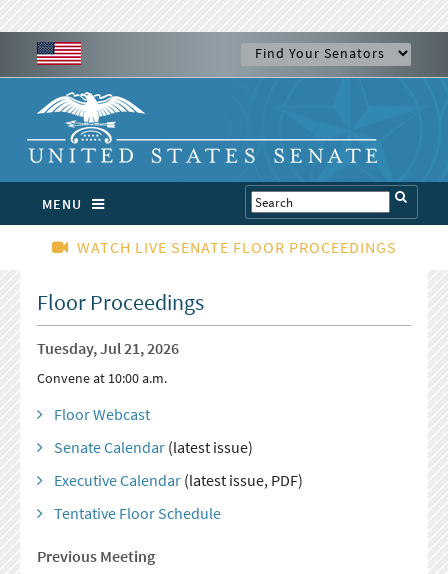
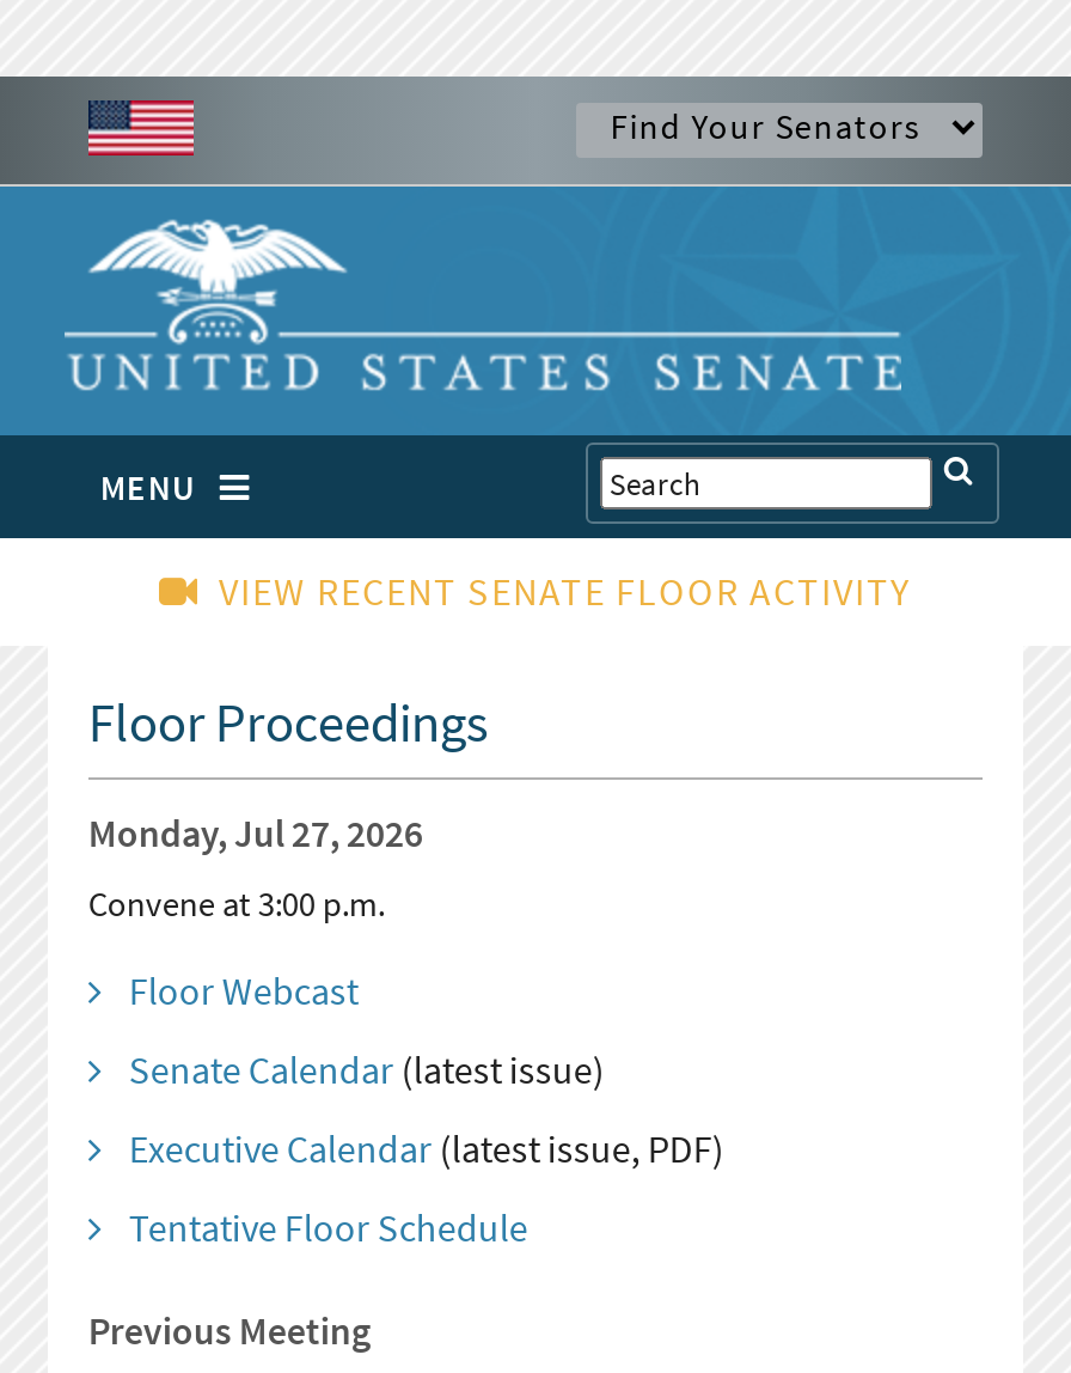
[76,237,396,257] WATCH LIVE SENATE FLOOR PROCEEDINGS -> [219,567,912,615] VIEW RECENT SENATE FLOOR ACTIVITY
[37,338,179,358] Tuesday, Jul 21, 2026 -> [88,808,423,856] Monday, Jul 27, 2026
[37,369,167,387] Convene at 10:00 a.m. -> [88,883,384,926] Convene at 3:00 p.m.

